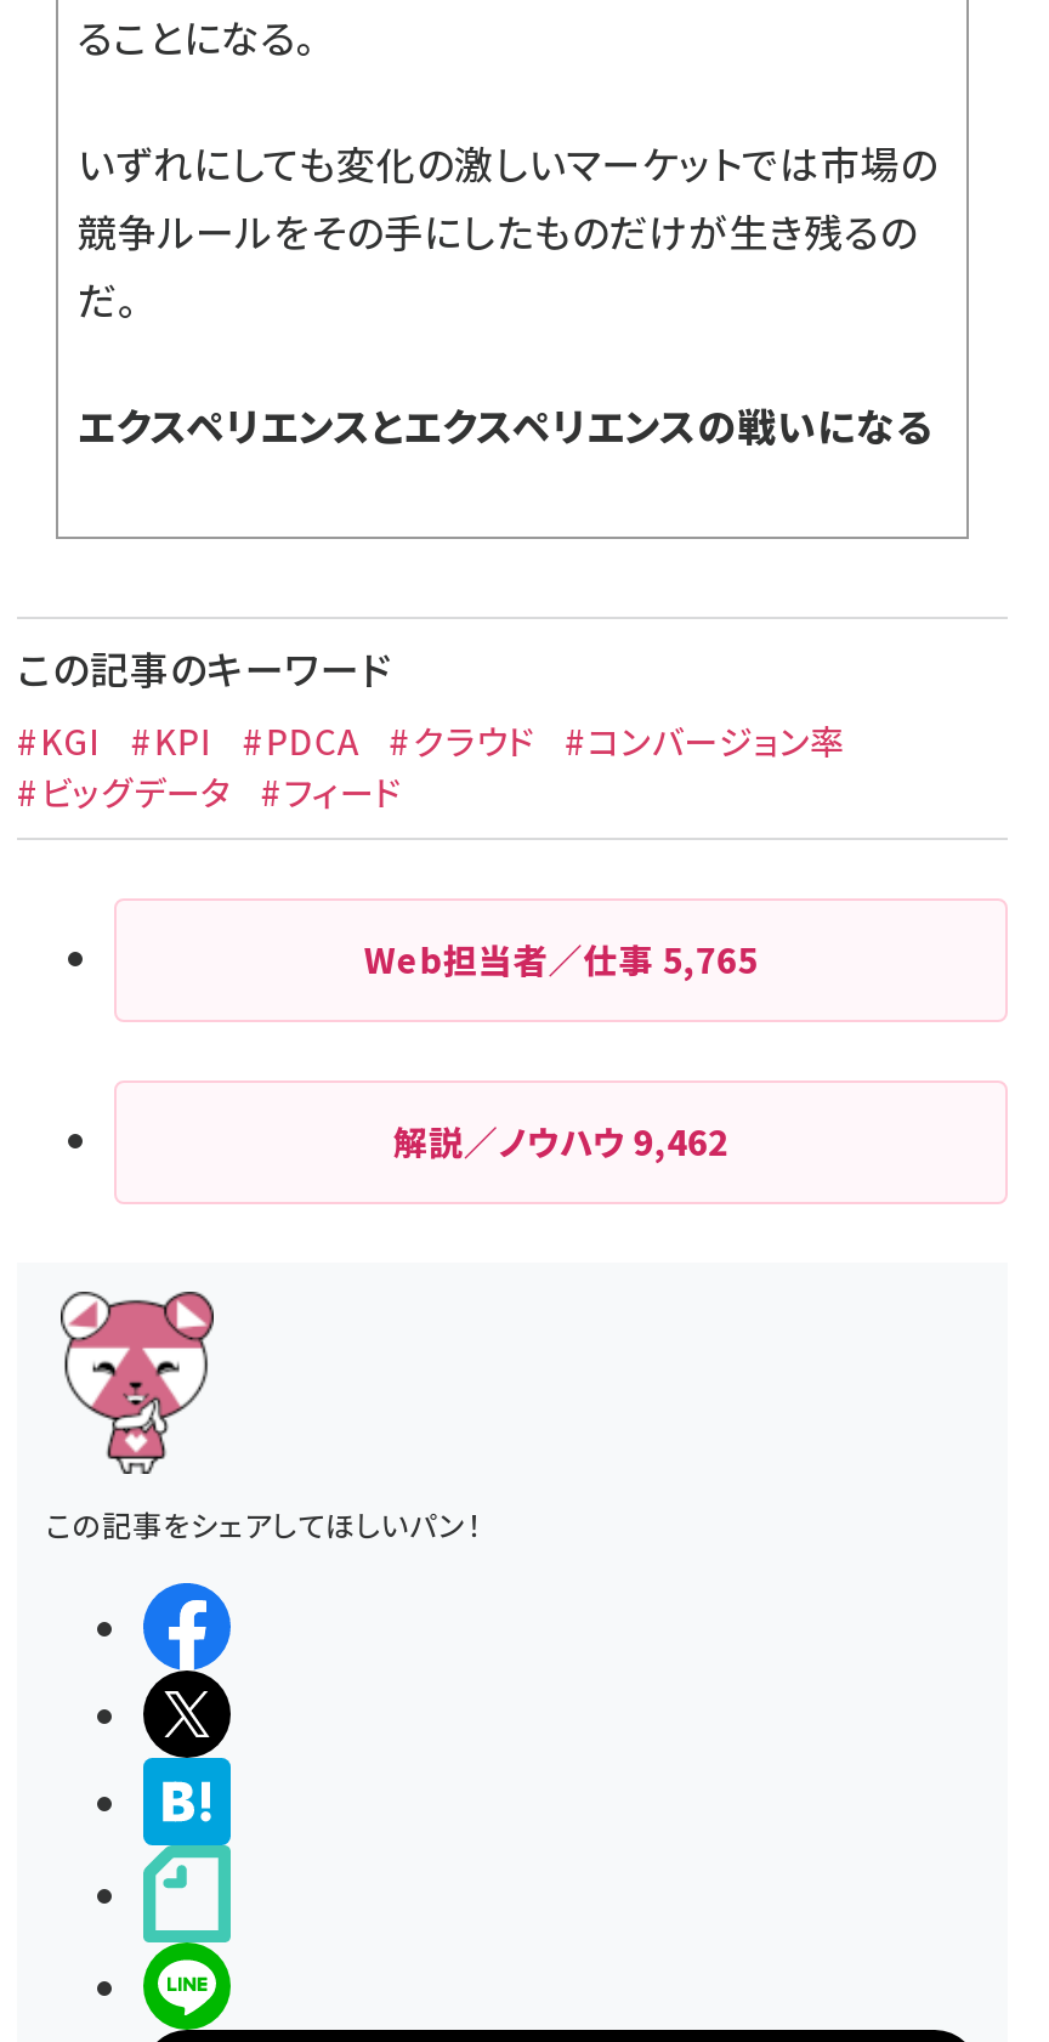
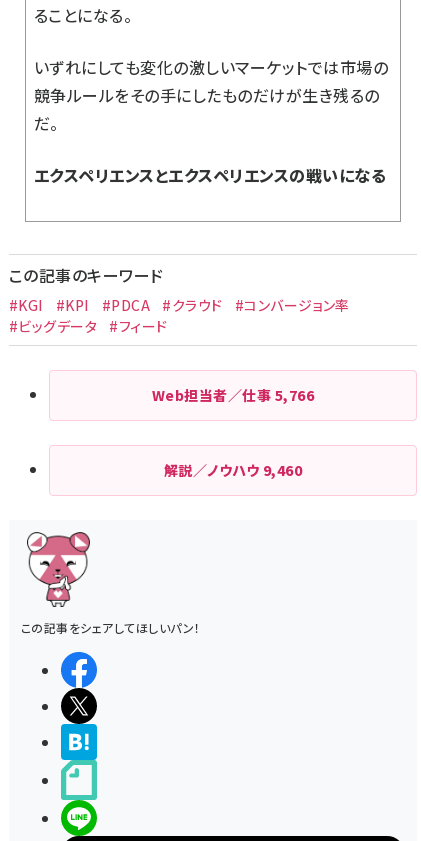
[364,934,758,983] Web担当者／仕事5,765 -> [152,385,314,405] Web担当者／仕事5,766
[393,1116,729,1165] 解説／ノウハウ9,462 -> [164,460,302,480] 解説／ノウハウ9,460

